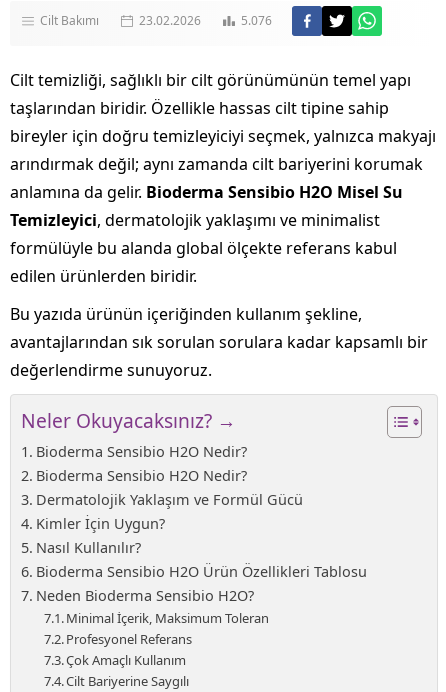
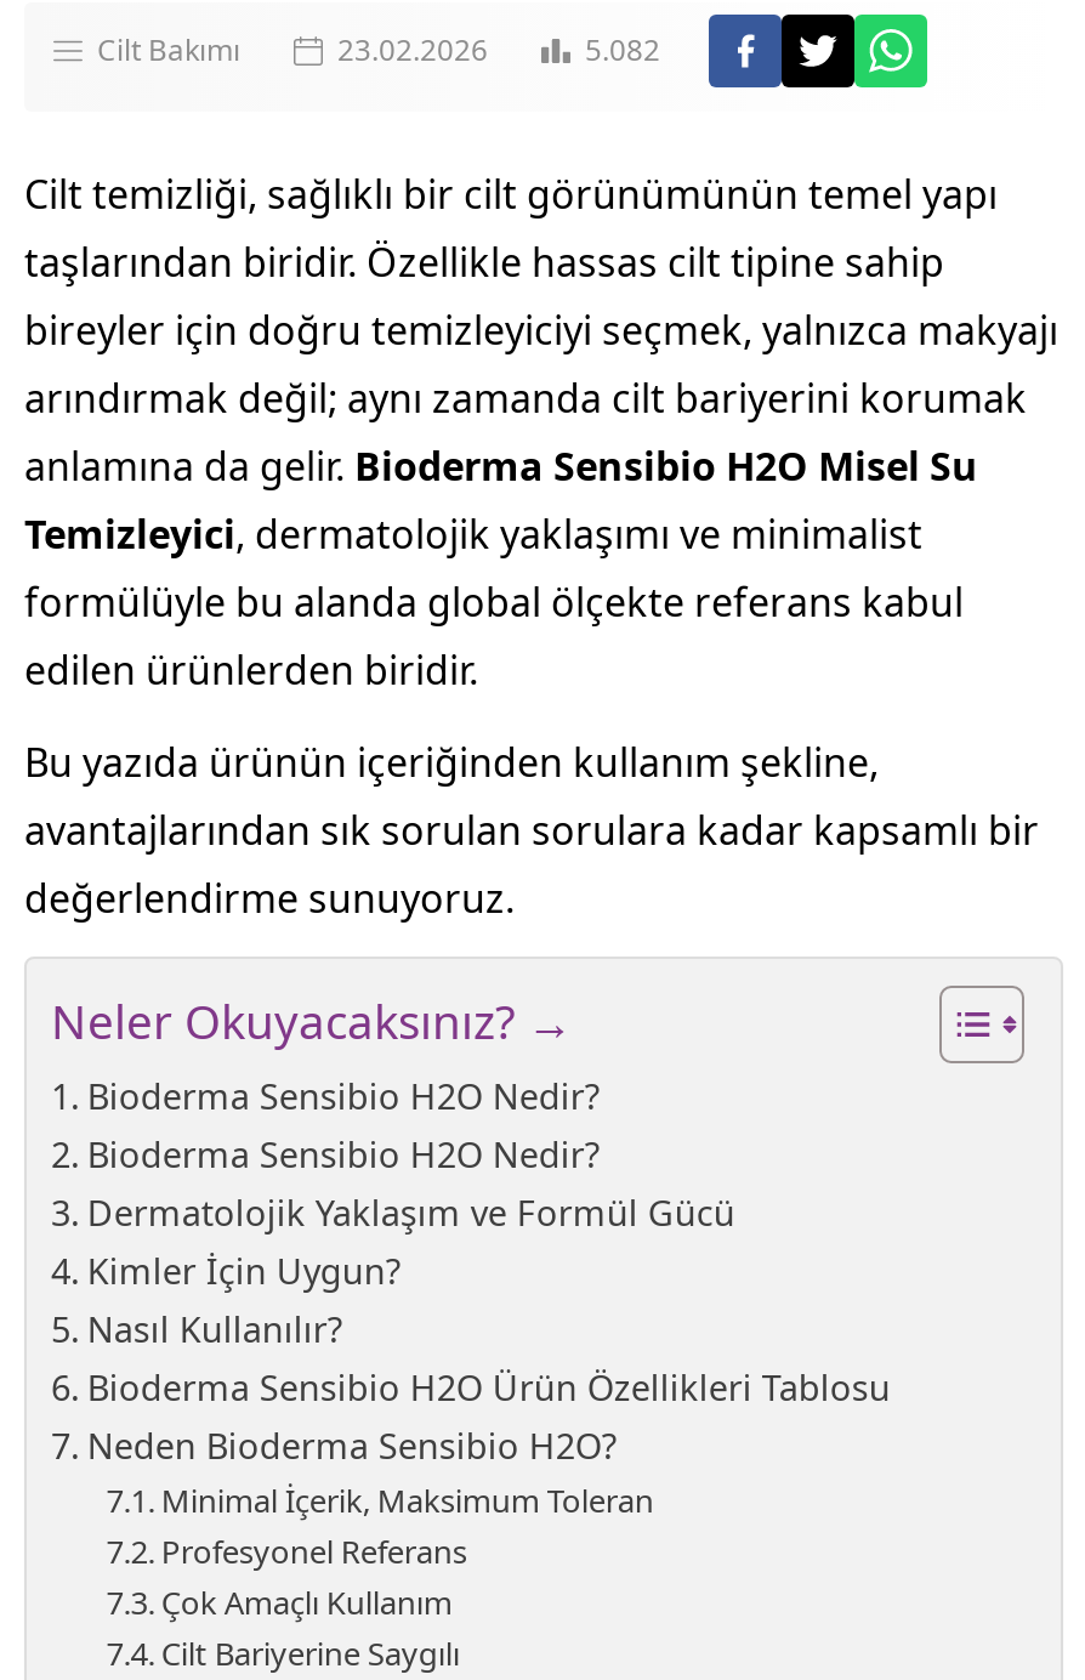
[241,12,272,29] 5.076 -> [585,29,660,70] 5.082

